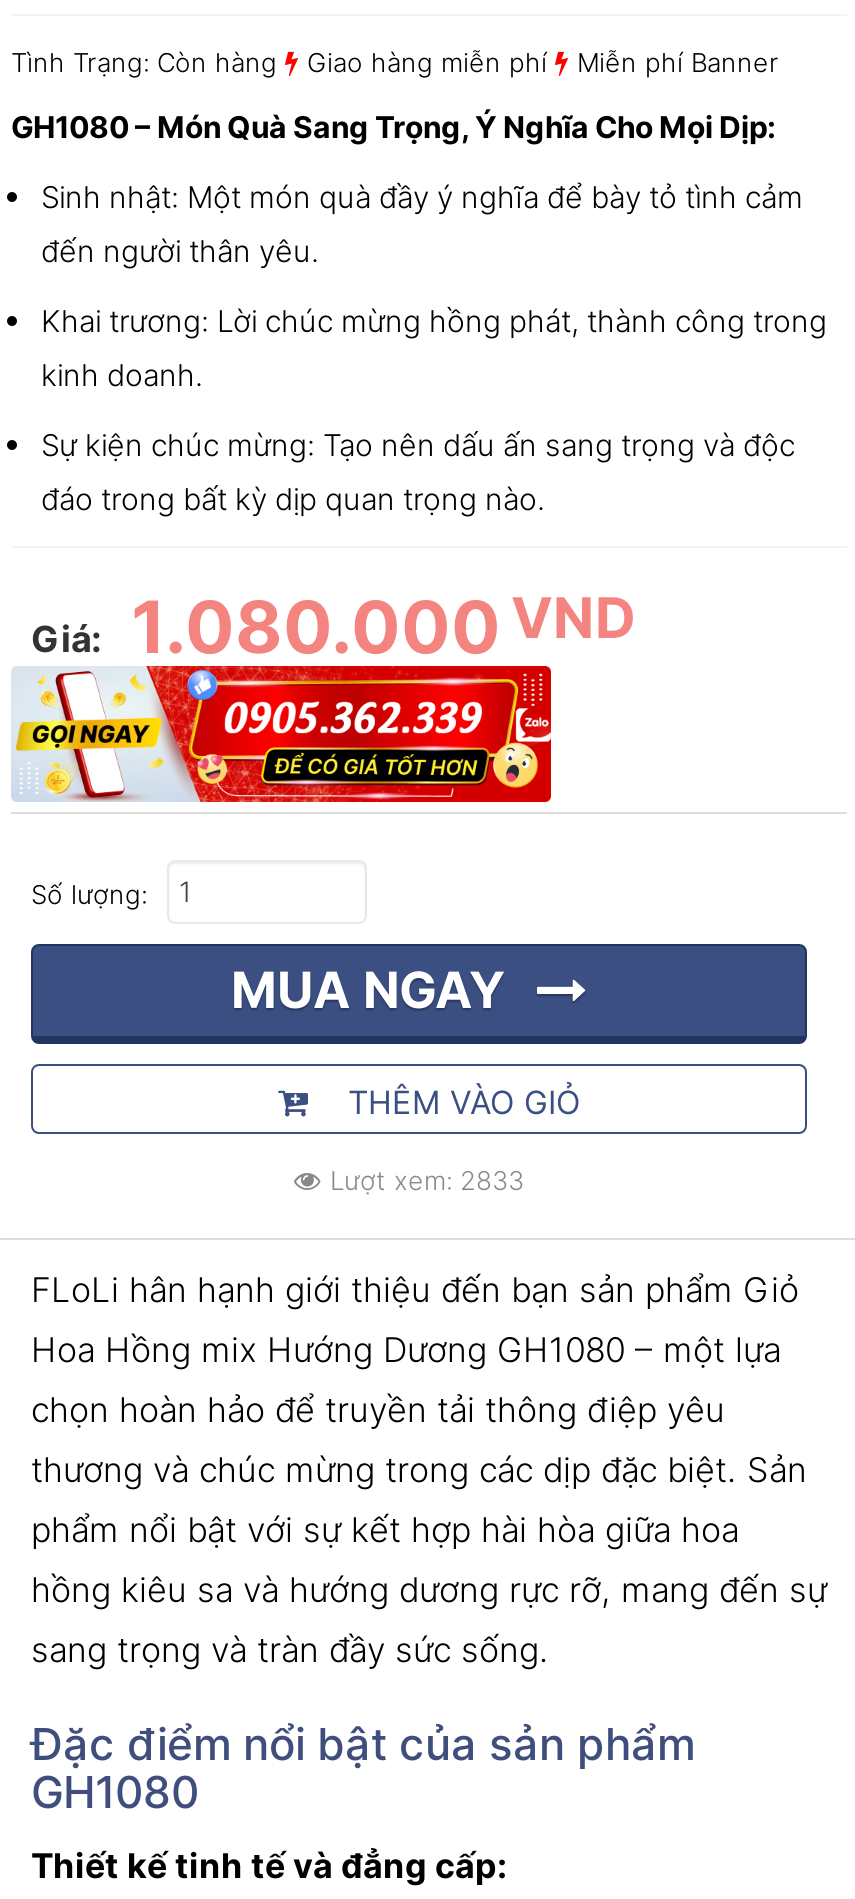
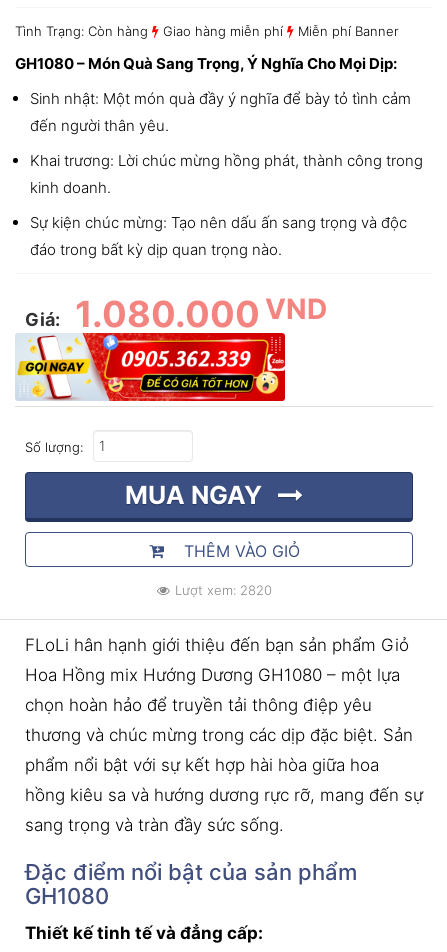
[330,1164,524,1196] Lượt xem: 2833 -> [174,582,271,598] Lượt xem: 2820

